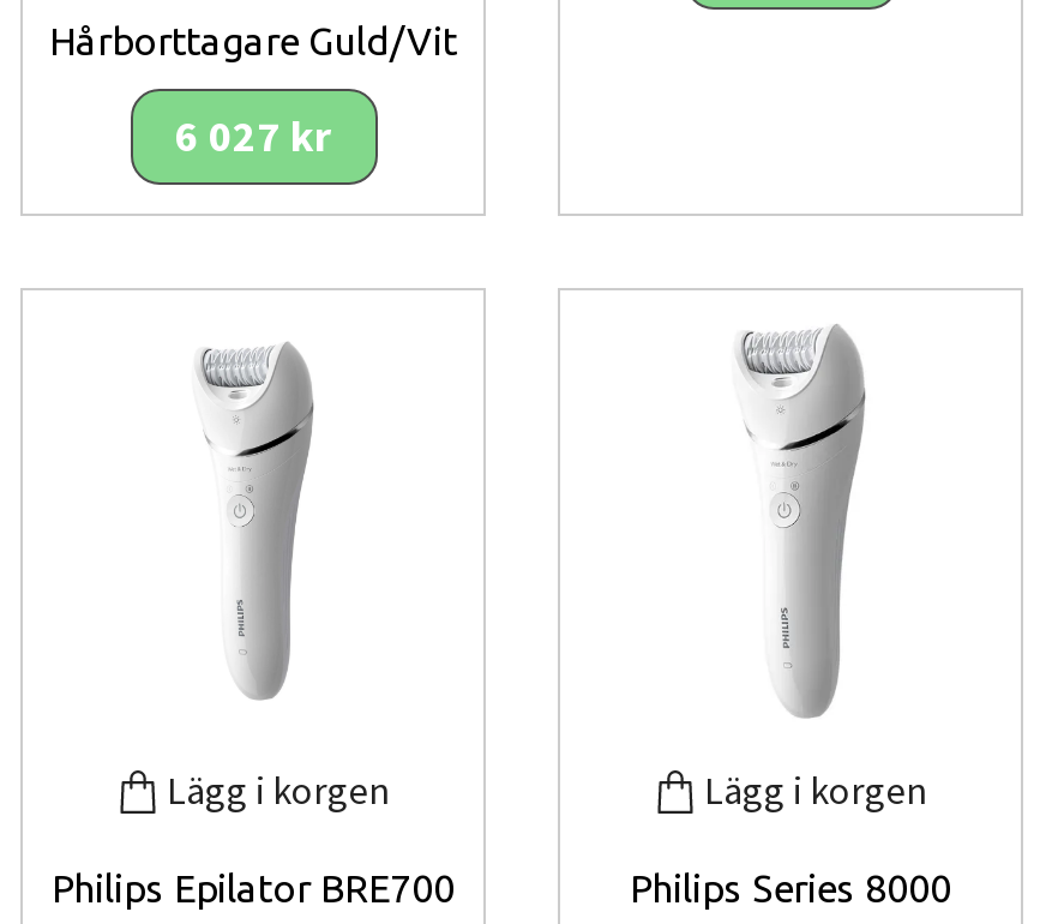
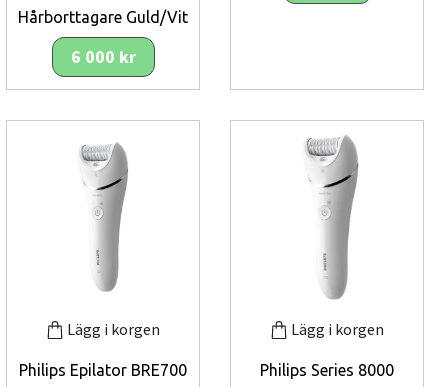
[175,109,331,164] 6 027 kr -> [70,45,135,68] 6 000 kr

